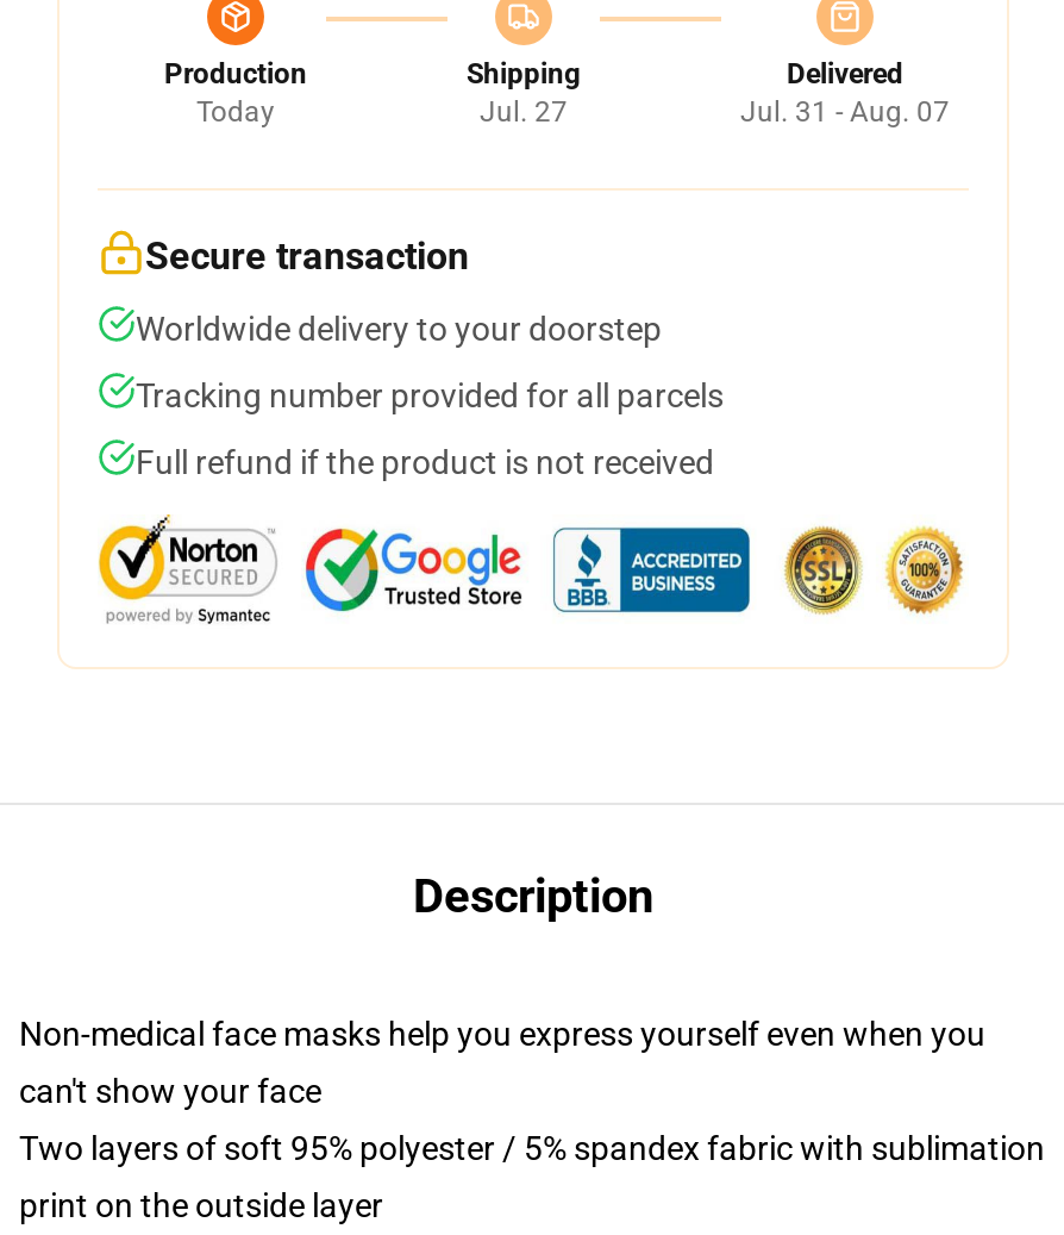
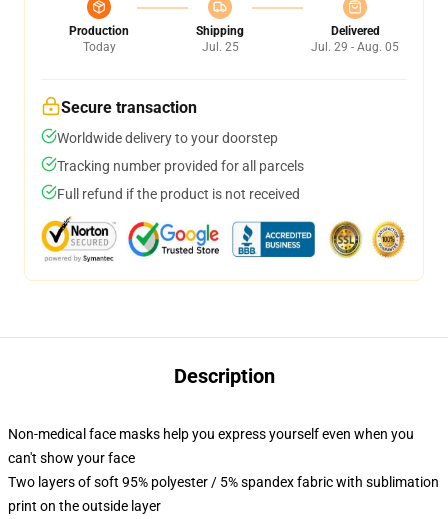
[480,95,568,129] Jul. 27 -> [201,40,238,54] Jul. 25
[740,95,950,129] Jul. 31 - Aug. 07 -> [311,40,399,54] Jul. 29 - Aug. 05

